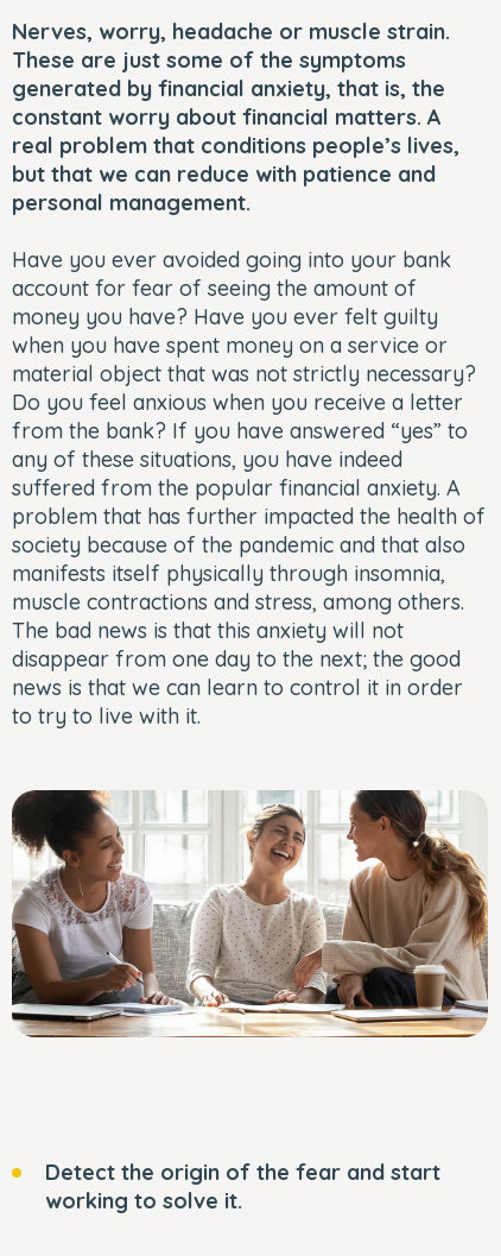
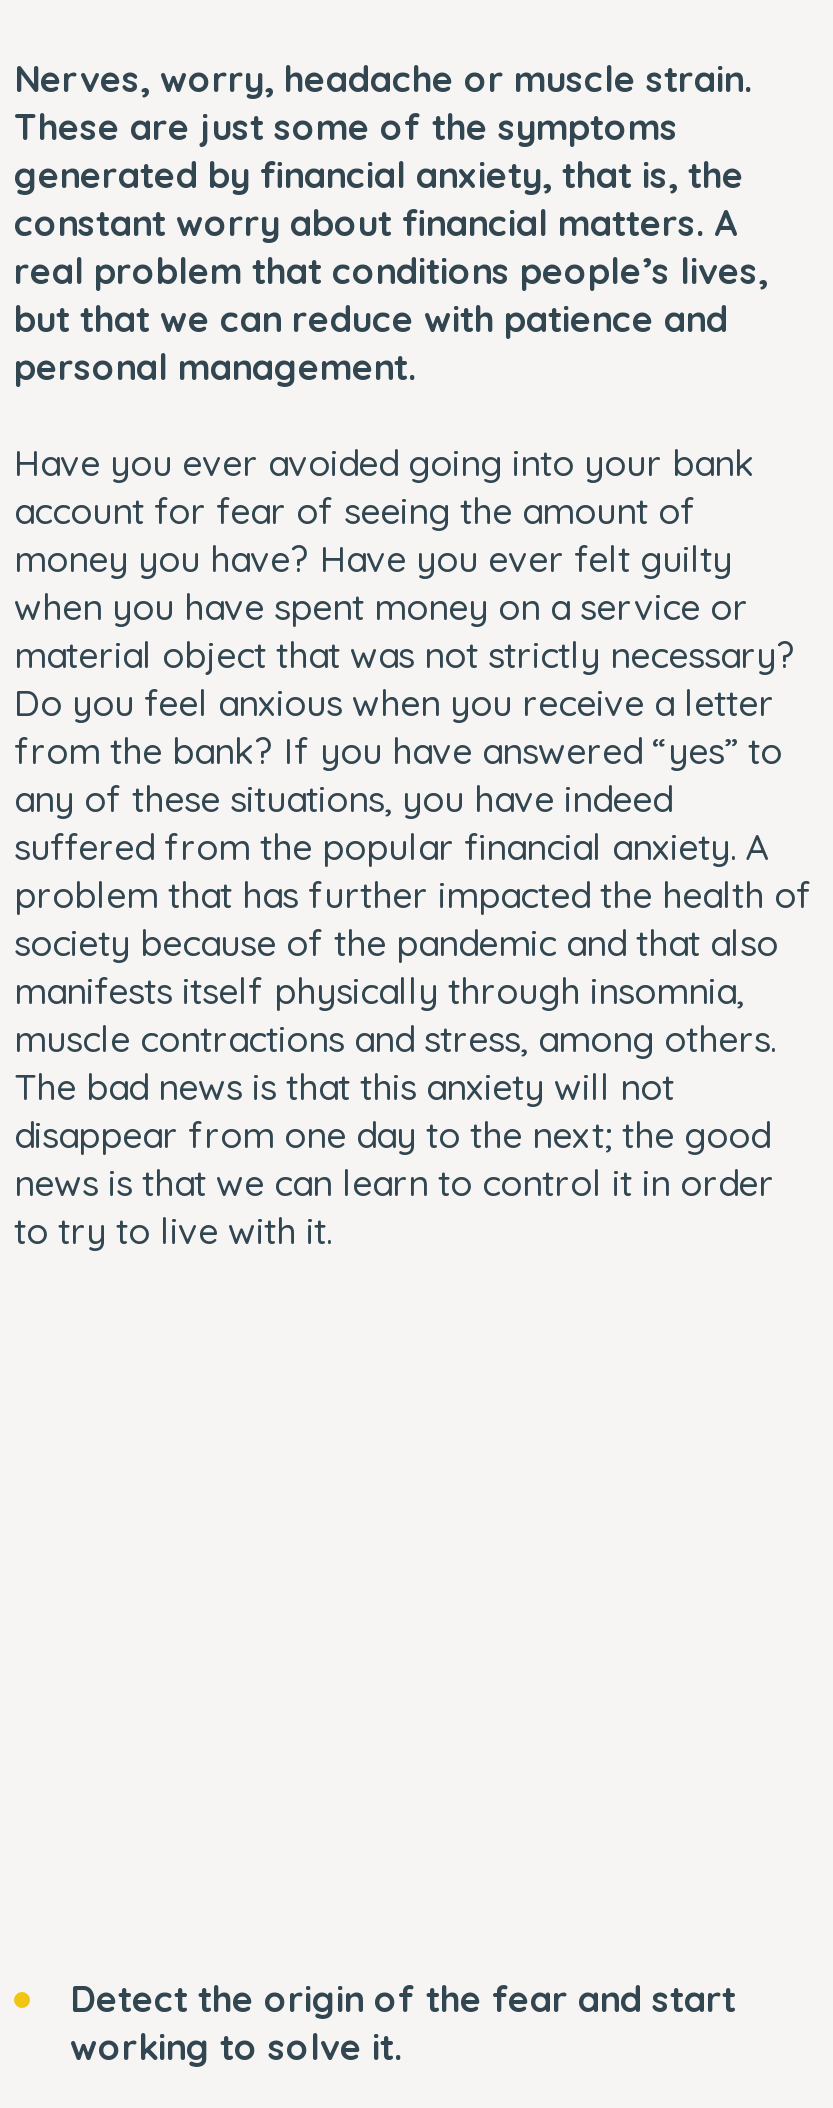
[11,789,489,1039] [image] -> none

